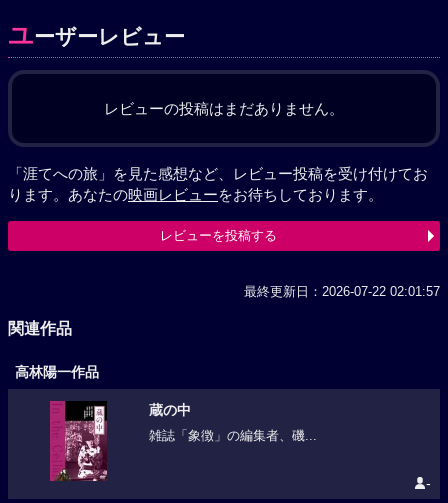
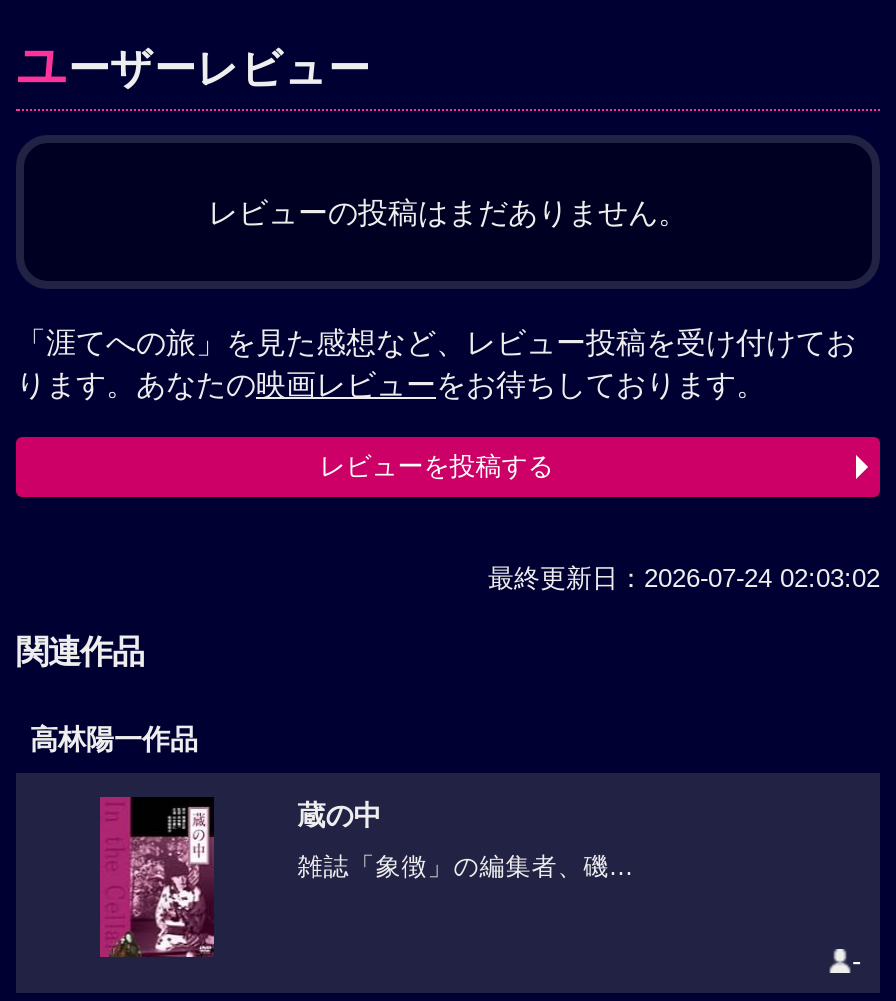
[244,284,440,299] 最終更新日：2026-07-22 02:01:57 -> [488,563,880,593] 最終更新日：2026-07-24 02:03:02

